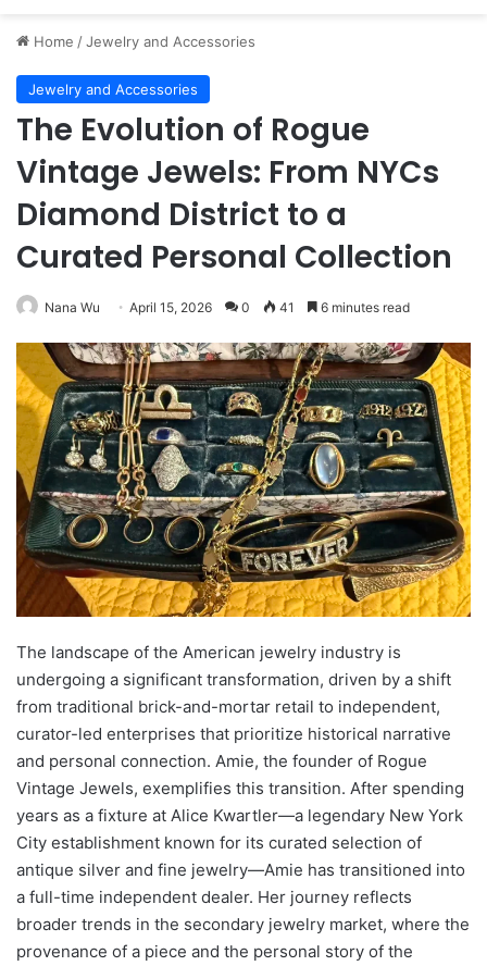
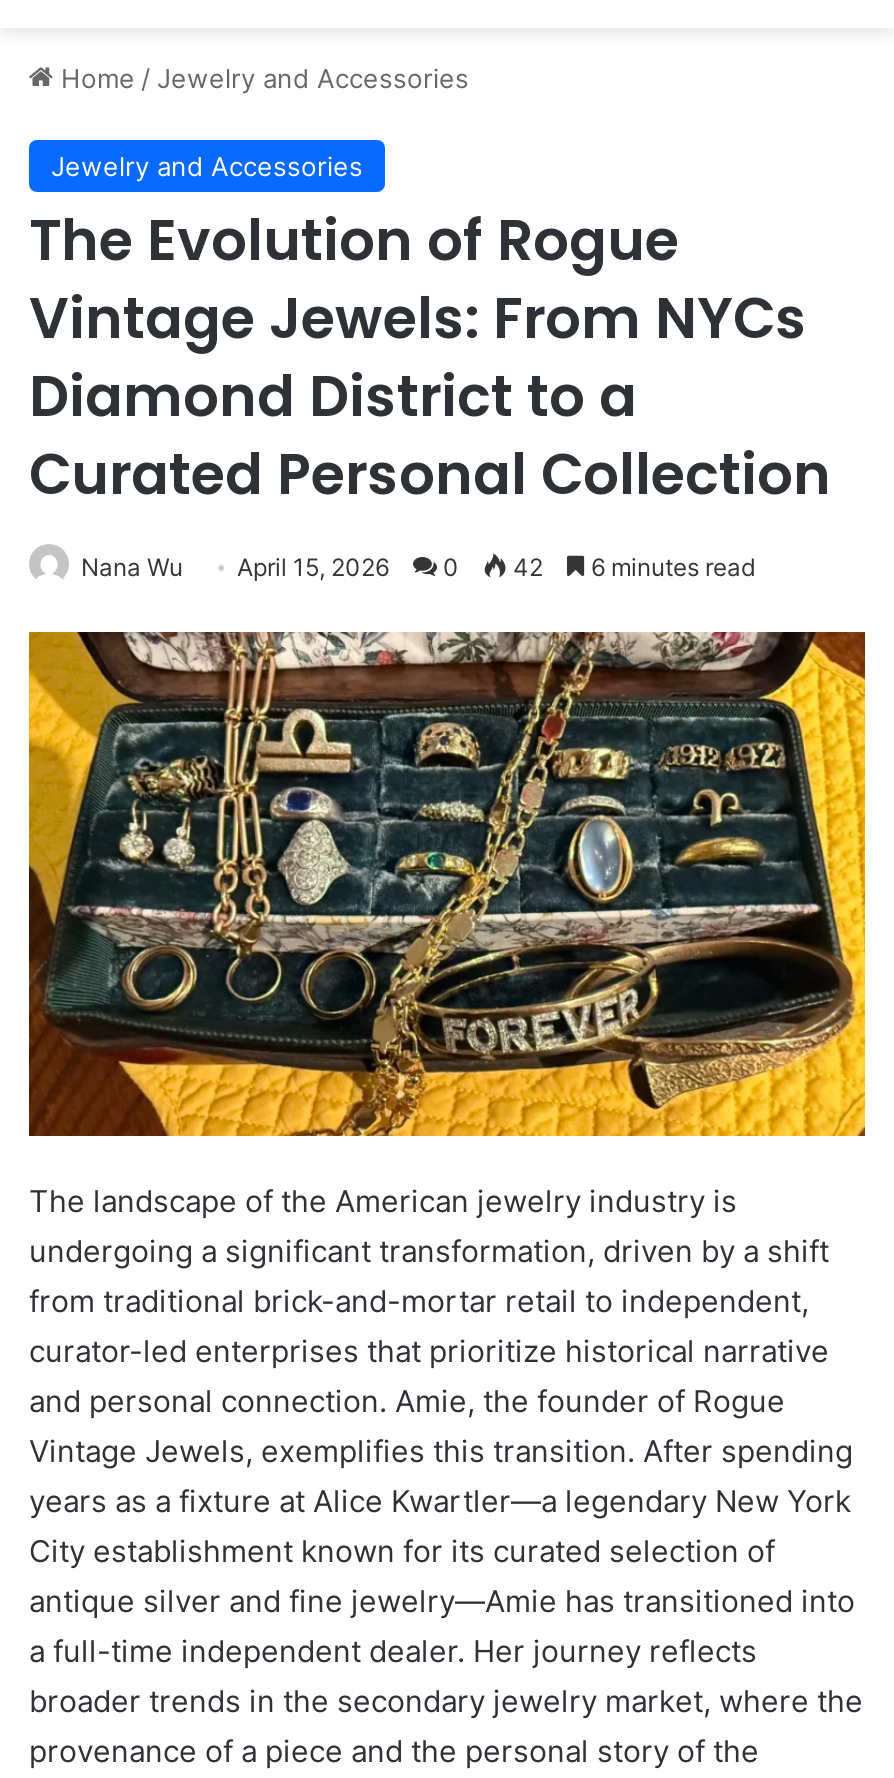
[45,299,410,316] Nana Wu April 15, 2026 0 41 6 minutes read -> [81,552,755,582] Nana Wu April 15, 2026 0 42 6 minutes read

